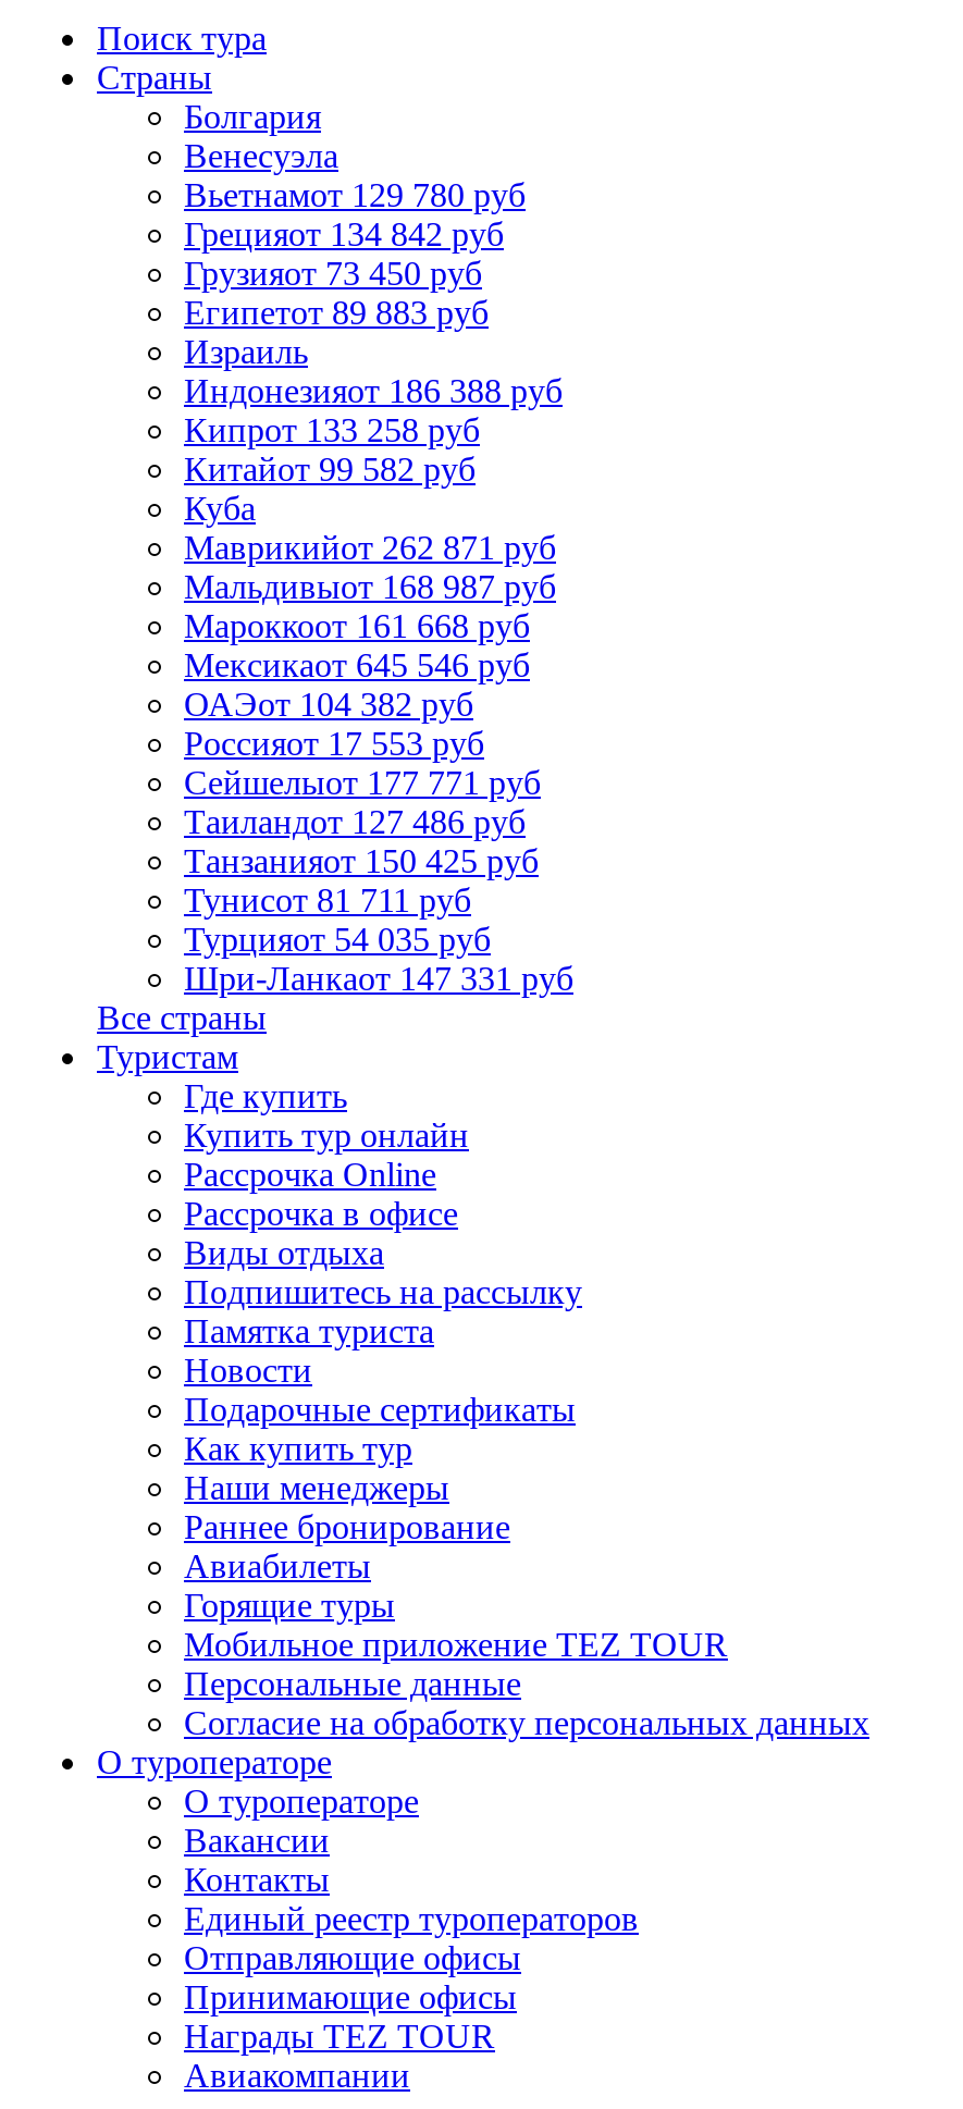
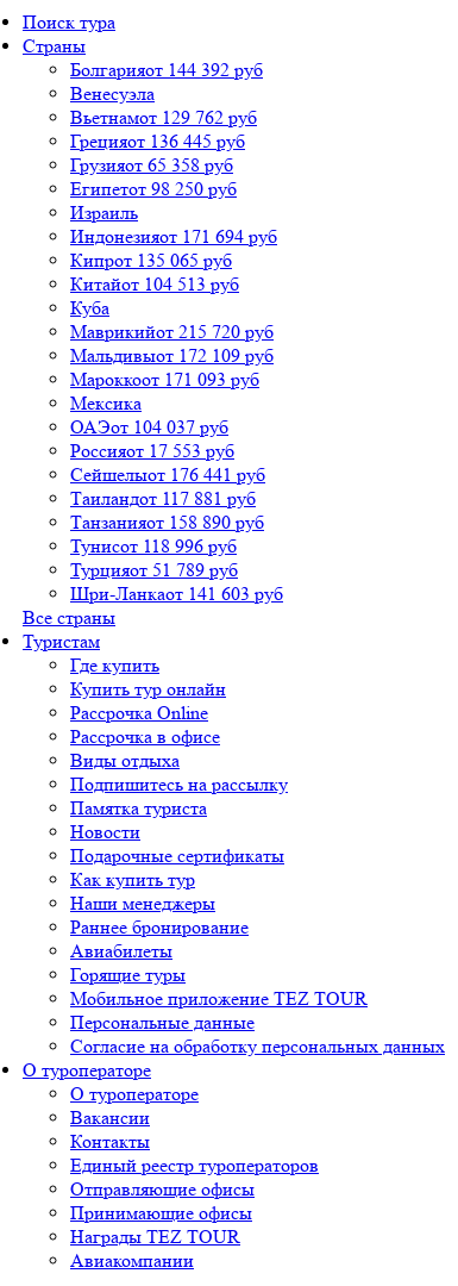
[184,98,321,135] Болгария -> [70,58,263,81] Болгарияот 144 392 руб
[184,176,526,213] Вьетнамот 129 780 руб -> [70,106,257,129] Вьетнамот 129 762 руб
[184,215,504,252] Грецияот 134 842 руб -> [70,130,245,152] Грецияот 136 445 руб
[184,255,482,292] Грузияот 73 450 руб -> [70,154,233,176] Грузияот 65 358 руб
[184,294,489,331] Египетот 89 883 руб -> [70,177,237,200] Египетот 98 250 руб
[184,372,563,409] Индонезияот 186 388 руб -> [70,225,277,248] Индонезияот 171 694 руб
[184,411,480,448] Кипрот 133 258 руб -> [70,249,232,271] Кипрот 135 065 руб
[184,451,476,488] Китайот 99 582 руб -> [70,273,239,295] Китайот 104 513 руб
[184,529,556,723] Маврикийот 262 871 руб | Мальдивыот 168 987 руб | Мароккоот 161 668 руб | Мексикаот 645 546 руб | ОАЭот 104 382 руб -> [70,320,274,438] Маврикийот 215 720 руб | Мальдивыот 172 109 руб | Мароккоот 171 093 руб | Мексика | ОАЭот 104 037 руб
[184,764,541,801] Сейшелыот 177 771 руб -> [70,463,265,486] Сейшелыот 176 441 руб
[184,803,526,840] Таиландот 127 486 руб -> [70,487,256,510] Таиландот 117 881 руб
[184,842,539,879] Танзанияот 150 425 руб -> [70,511,264,533] Танзанияот 158 890 руб
[184,881,471,918] Тунисот 81 711 руб -> [70,535,237,557] Тунисот 118 996 руб
[184,921,491,958] Турцияот 54 035 руб -> [70,558,238,581] Турцияот 51 789 руб
[184,960,573,997] Шри-Ланкаот 147 331 руб -> [70,582,283,605] Шри-Ланкаот 141 603 руб

